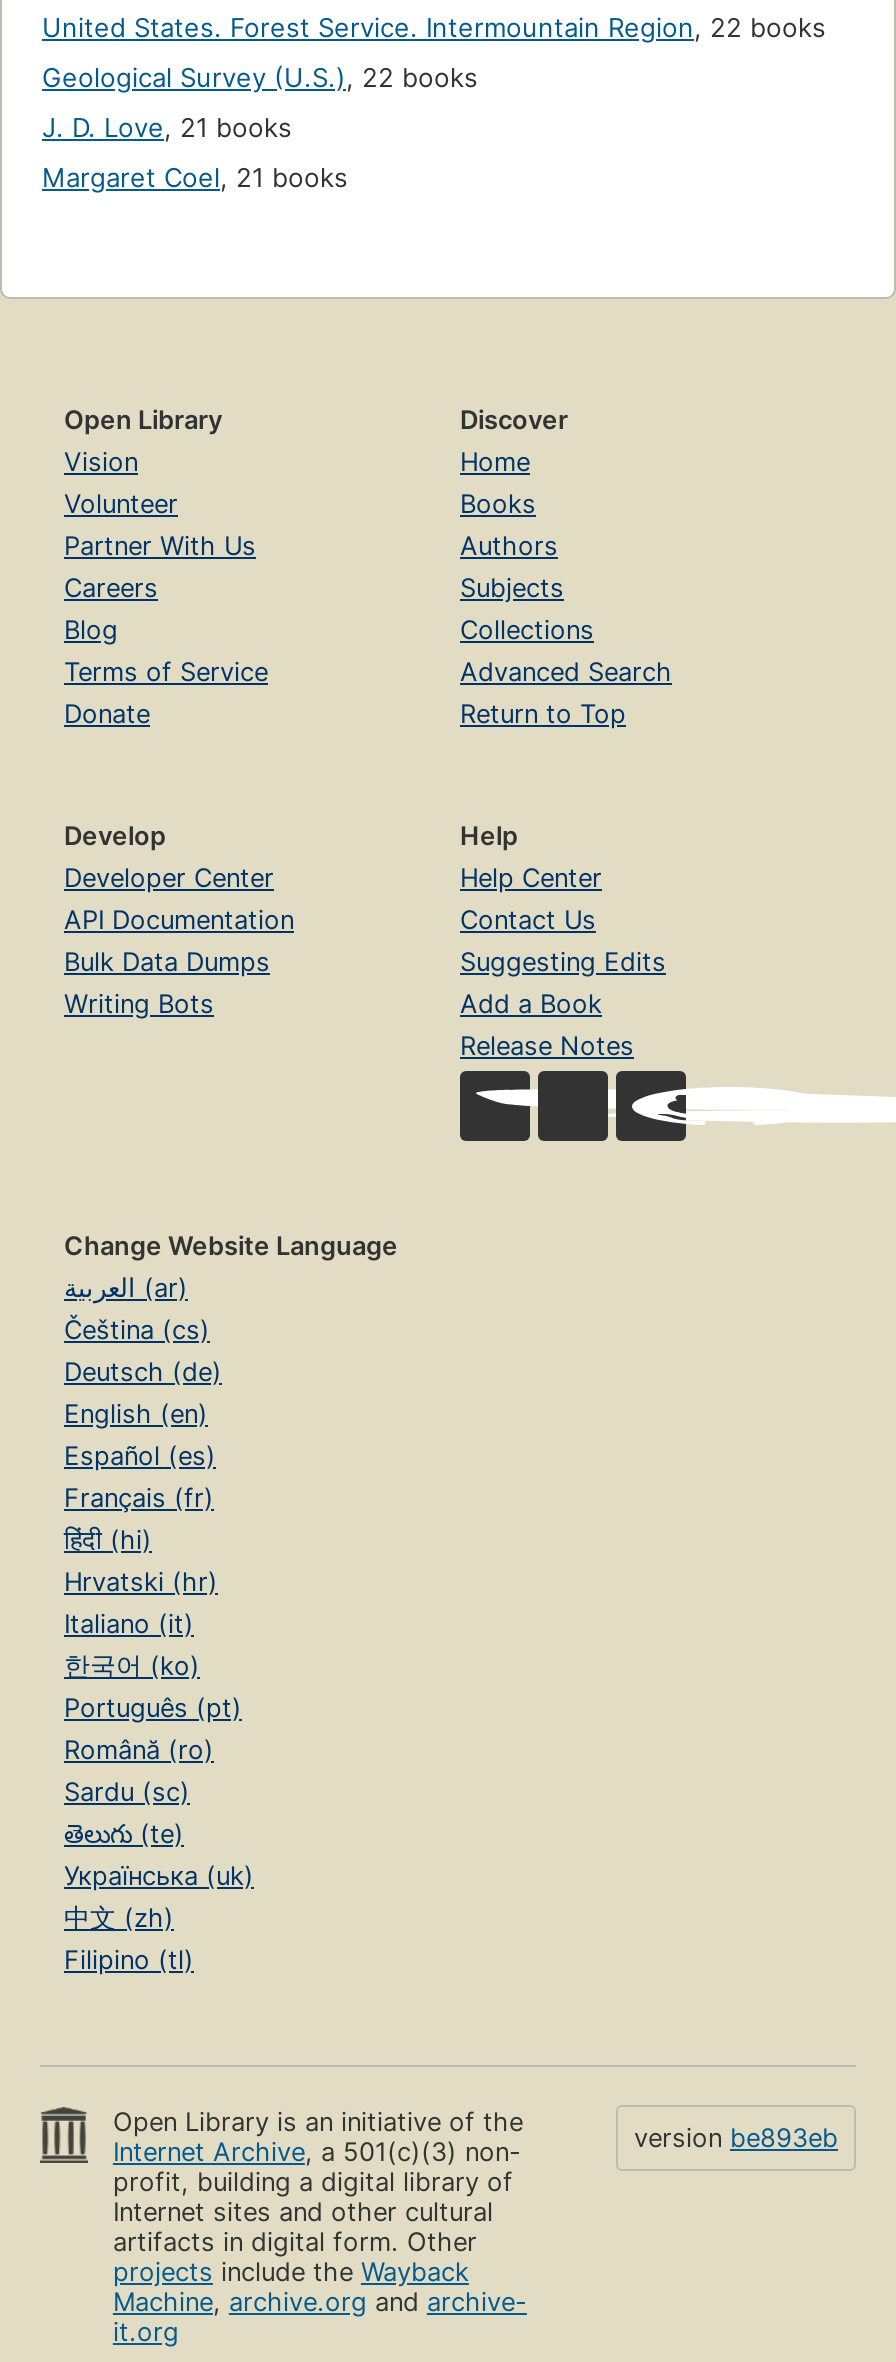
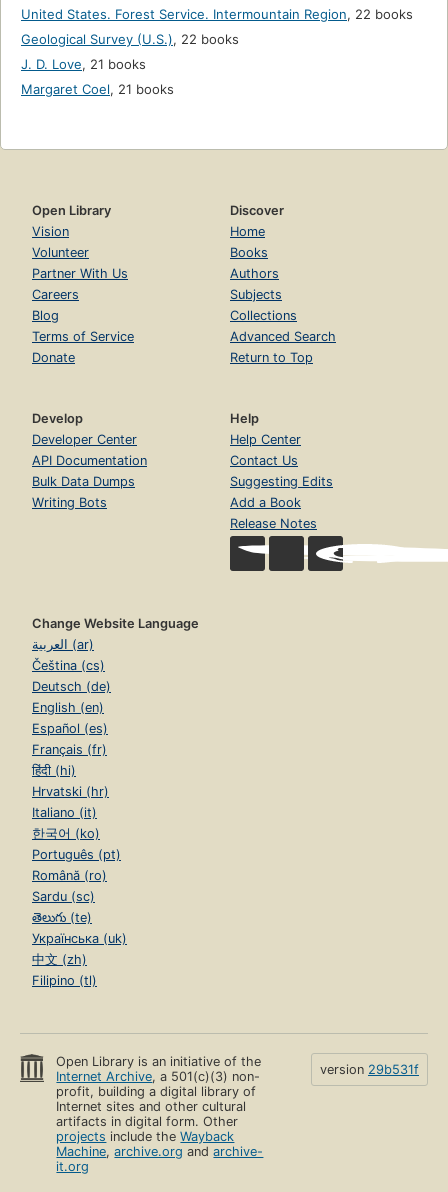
[634,2123,838,2153] version be893eb -> [320,1062,419,1077] version 29b531f

